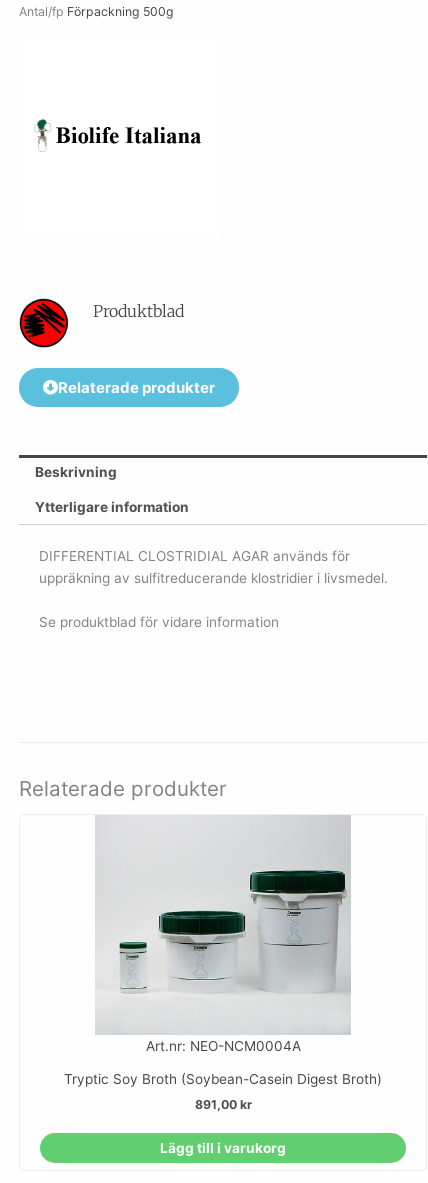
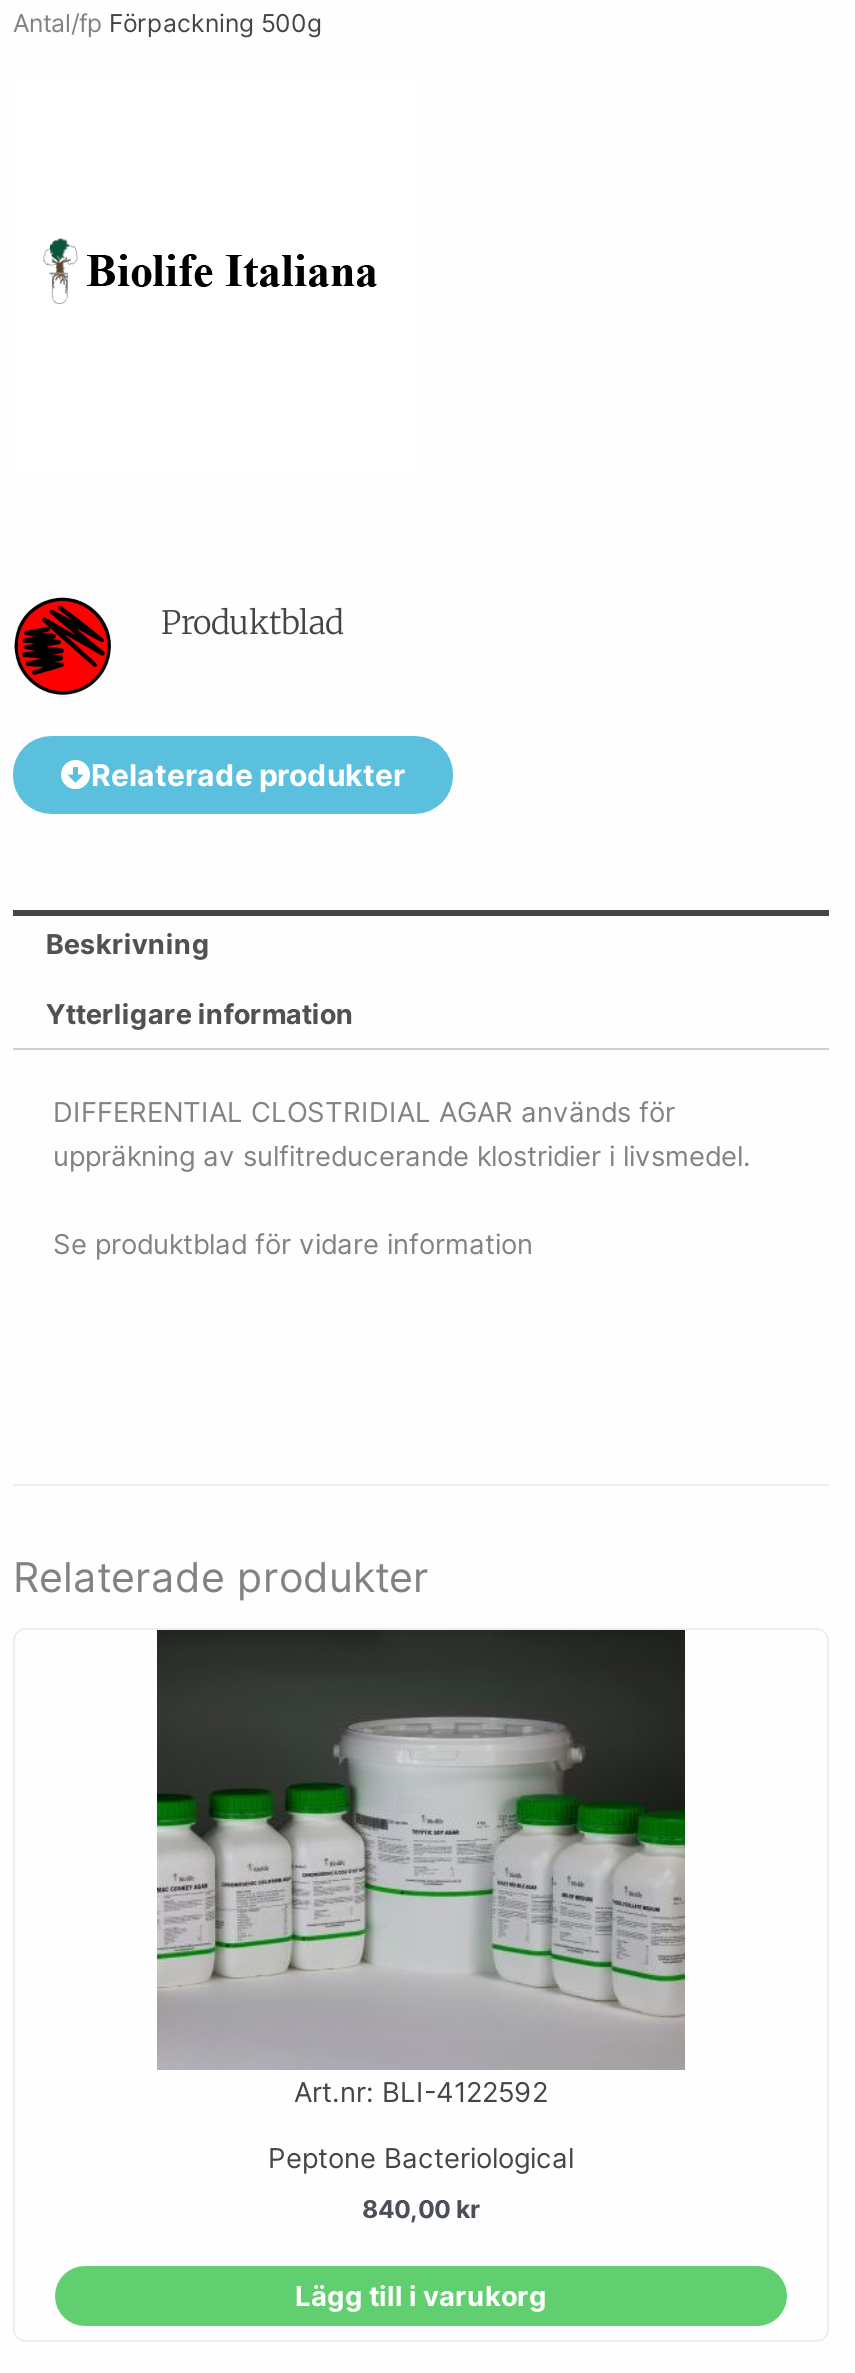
[91,815,355,1054] [image] | Art.nr: NEO-NCM0004A -> [155,1628,687,2108] [image] | Art.nr: BLI-4122592
[64,1071,382,1087] Tryptic Soy Broth (Soybean-Casein Digest Broth) -> [268,2142,574,2174] Peptone Bacteriological
[194,1097,251,1112] 891,00 kr -> [362,2193,480,2223] 840,00 kr

